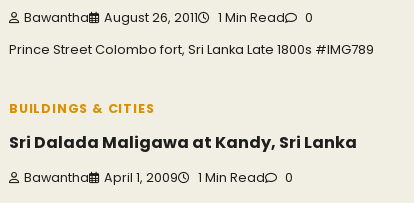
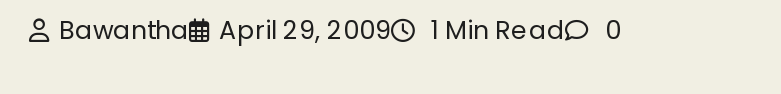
[9,9,374,186] August 26, 2011 | 1 Min Read | 0 | Prince Street Colombo fort, Sri Lanka Late 1800s #IMG789 | BUILDINGS & CITIES | Sri Dalada Maligawa at Kandy, Sri Lanka | Bawantha | April 1, 2009 -> [219,12,391,46] April 29, 2009

